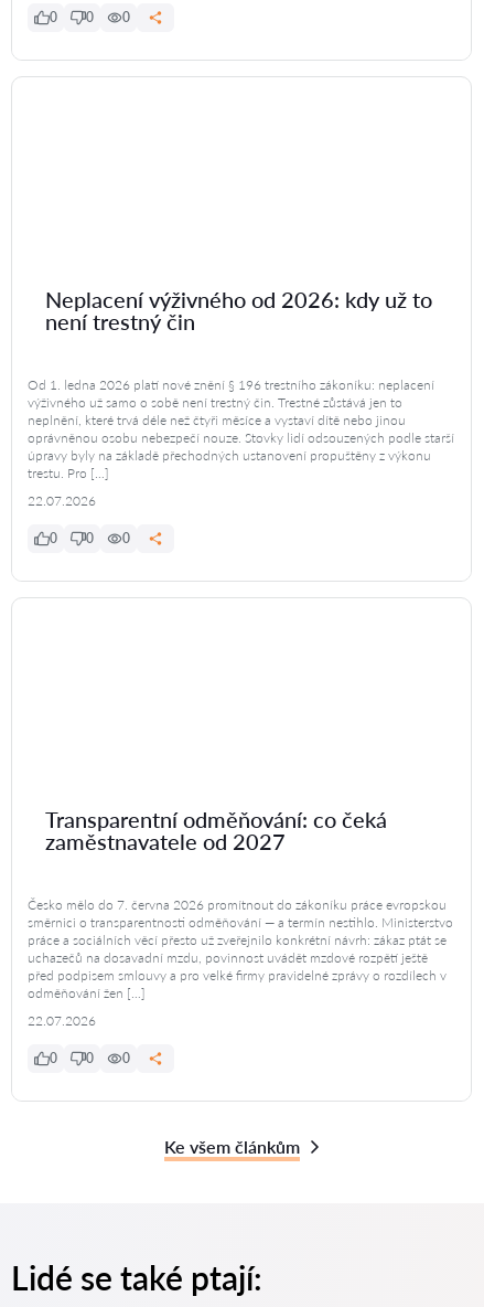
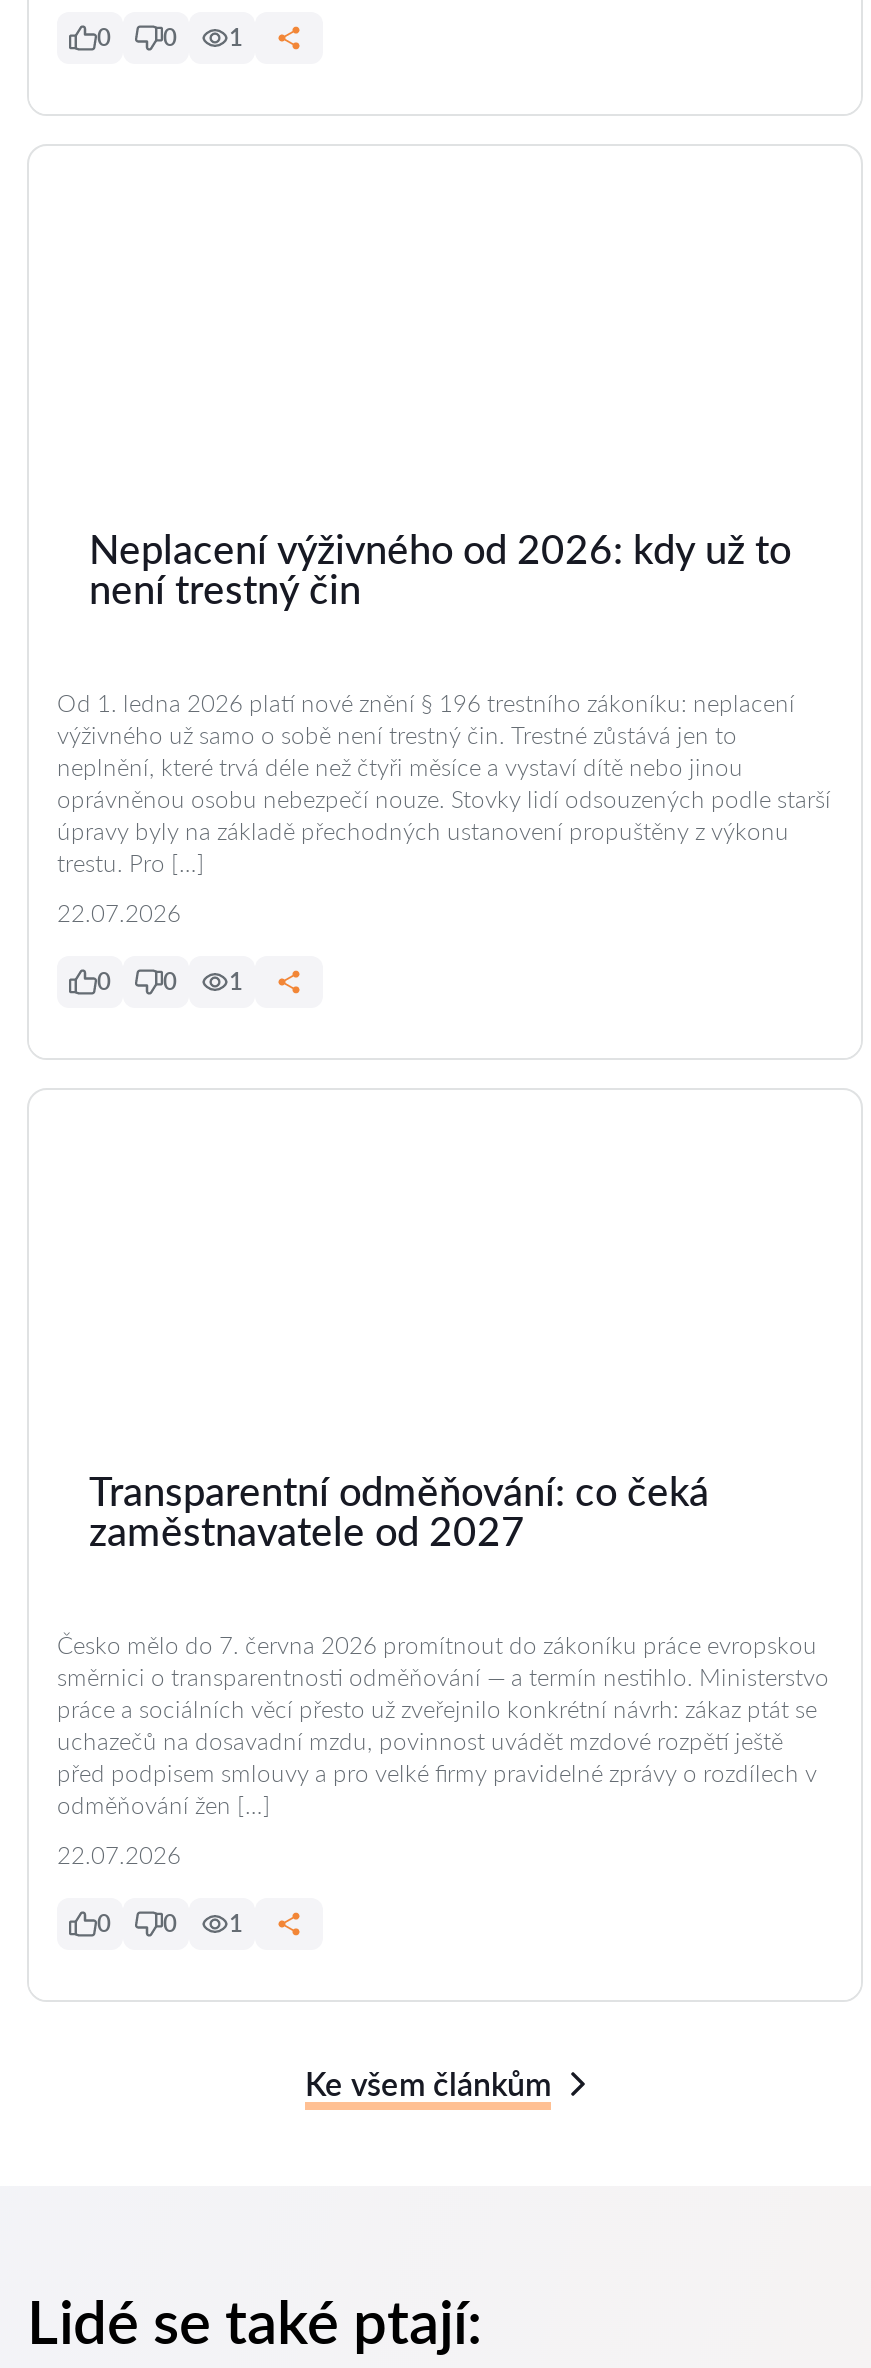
[122,9,130,26] 0 -> [229,23,243,53] 1
[122,530,130,546] 0 -> [229,966,243,996] 1
[122,1050,130,1067] 0 -> [229,1908,243,1938] 1

